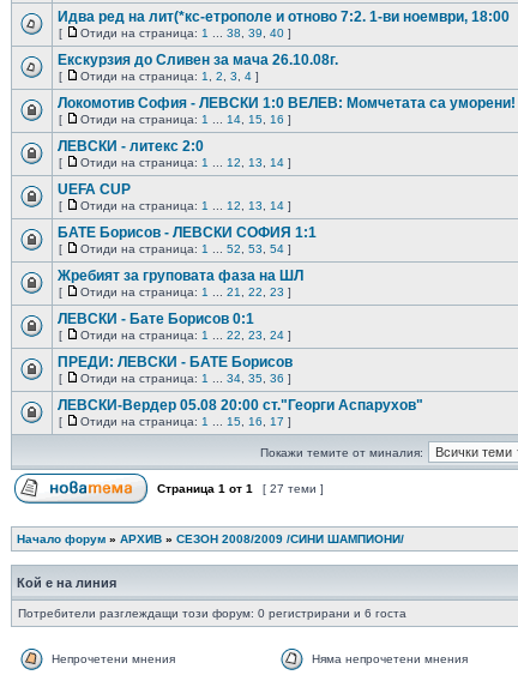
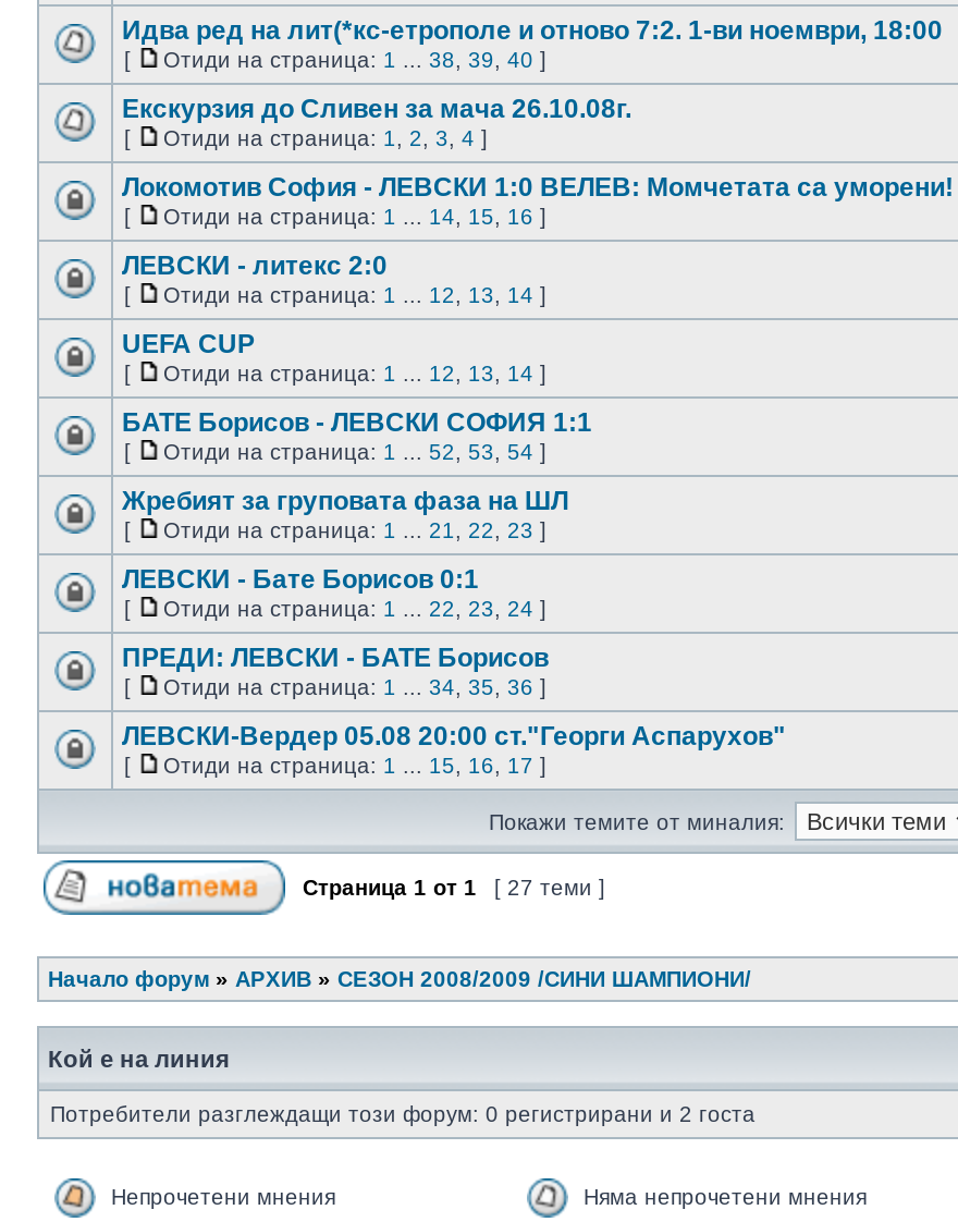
[18,607,406,620] Потребители разглеждащи този форум: 0 регистрирани и 6 госта -> [50,1102,756,1126] Потребители разглеждащи този форум: 0 регистрирани и 2 госта

